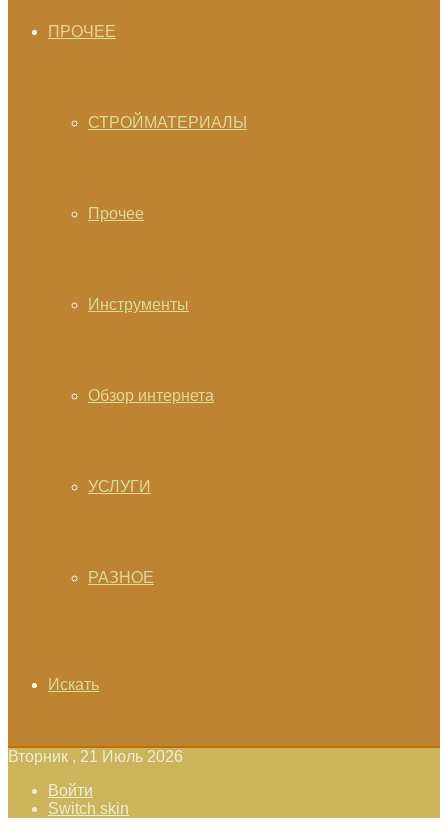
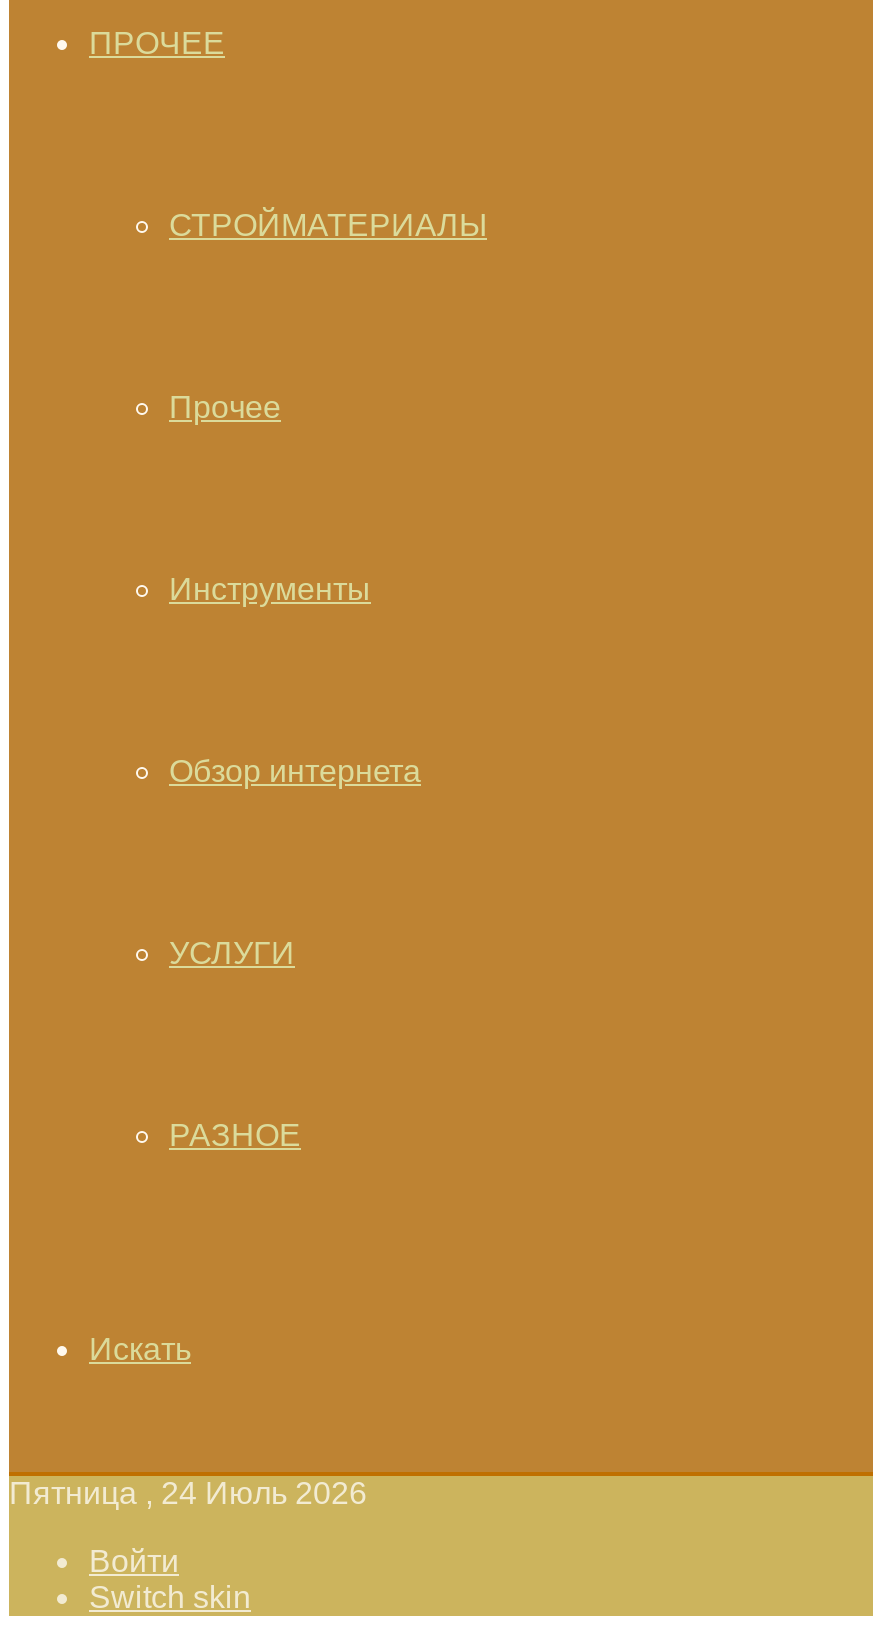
[8,748,183,765] Вторник , 21 Июль 2026 -> [9,1476,367,1510] Пятница , 24 Июль 2026

